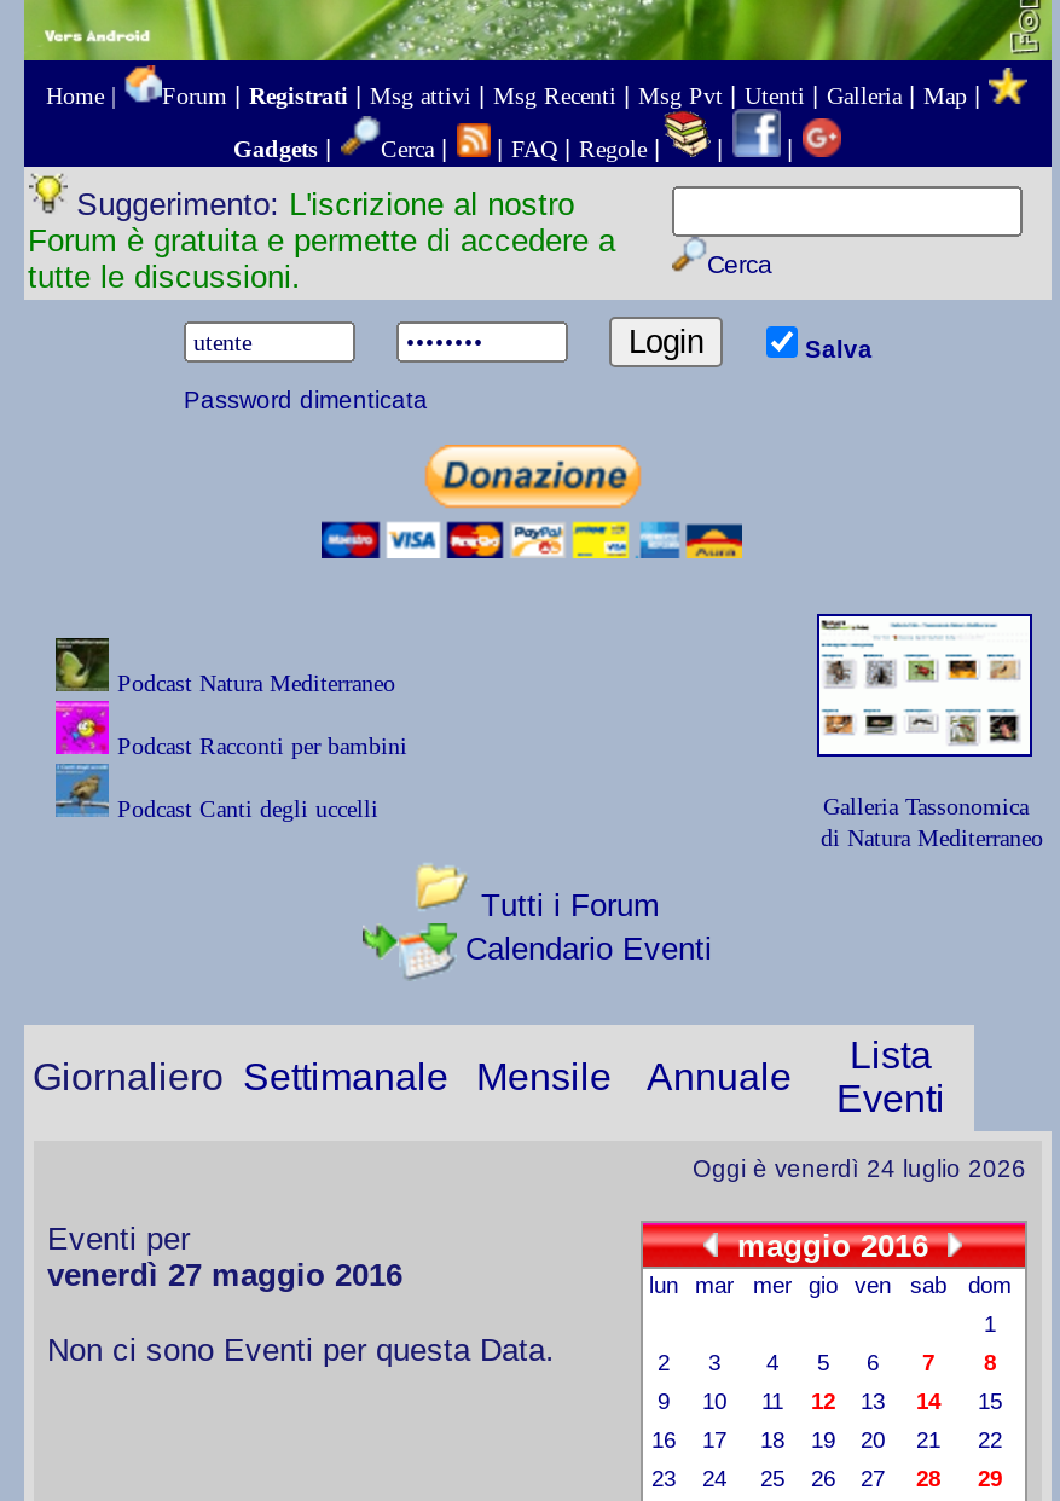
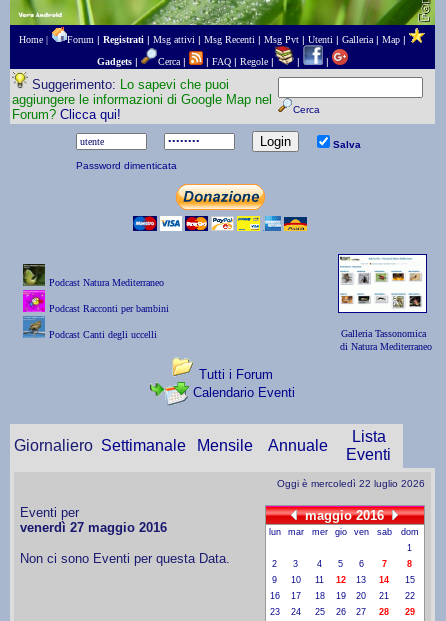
[28,186,615,295] Suggerimento: L'iscrizione al nostro | Forum è gratuita e permette di accedere a | tutte le discussioni. -> [11,77,271,122] Suggerimento: Lo sapevi che puoi | aggiungere le informazioni di Google Map nel | Forum? Clicca qui!
[693,1155,1026,1182] Oggi è venerdì 24 luglio 2026 -> [276,478,424,489] Oggi è mercoledì 22 luglio 2026

